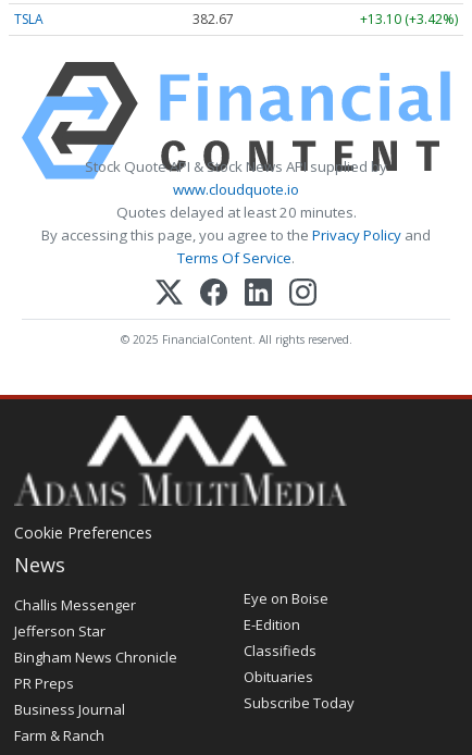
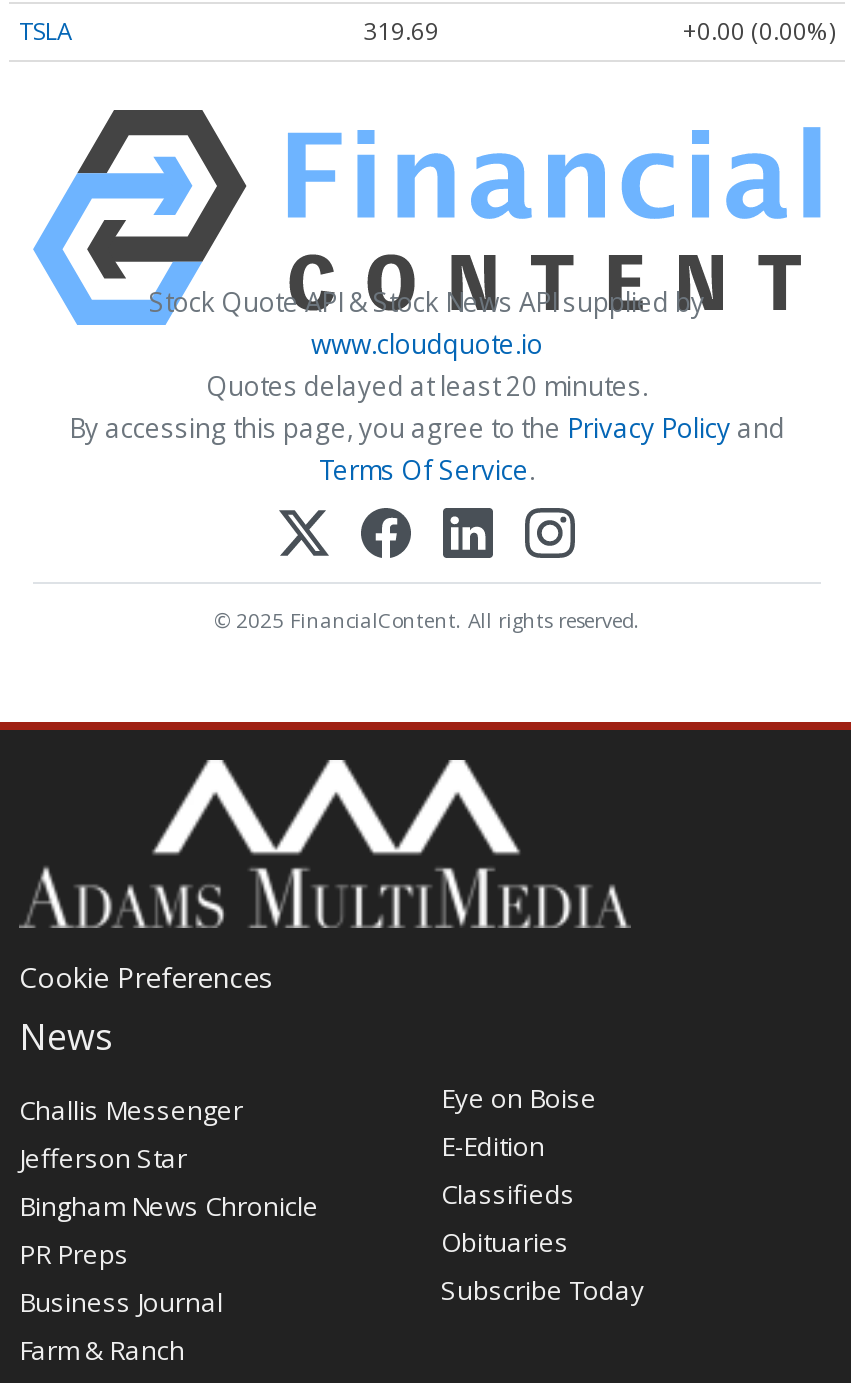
[192,9,234,28] 382.67 -> [363,13,439,47] 319.69
[360,9,458,28] +13.10 (+3.42%) -> [683,13,835,47] +0.00 (0.00%)

